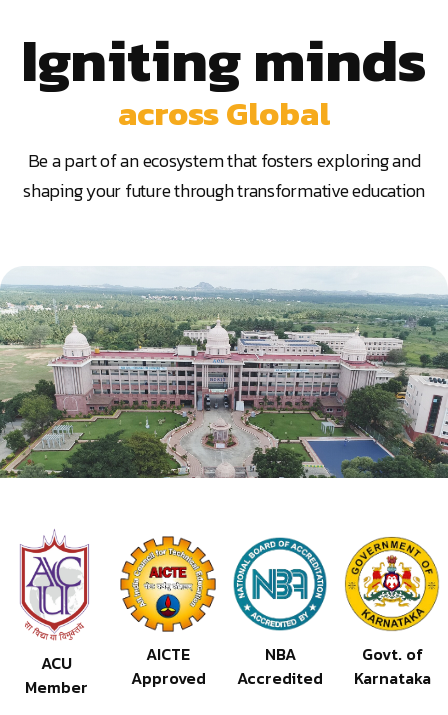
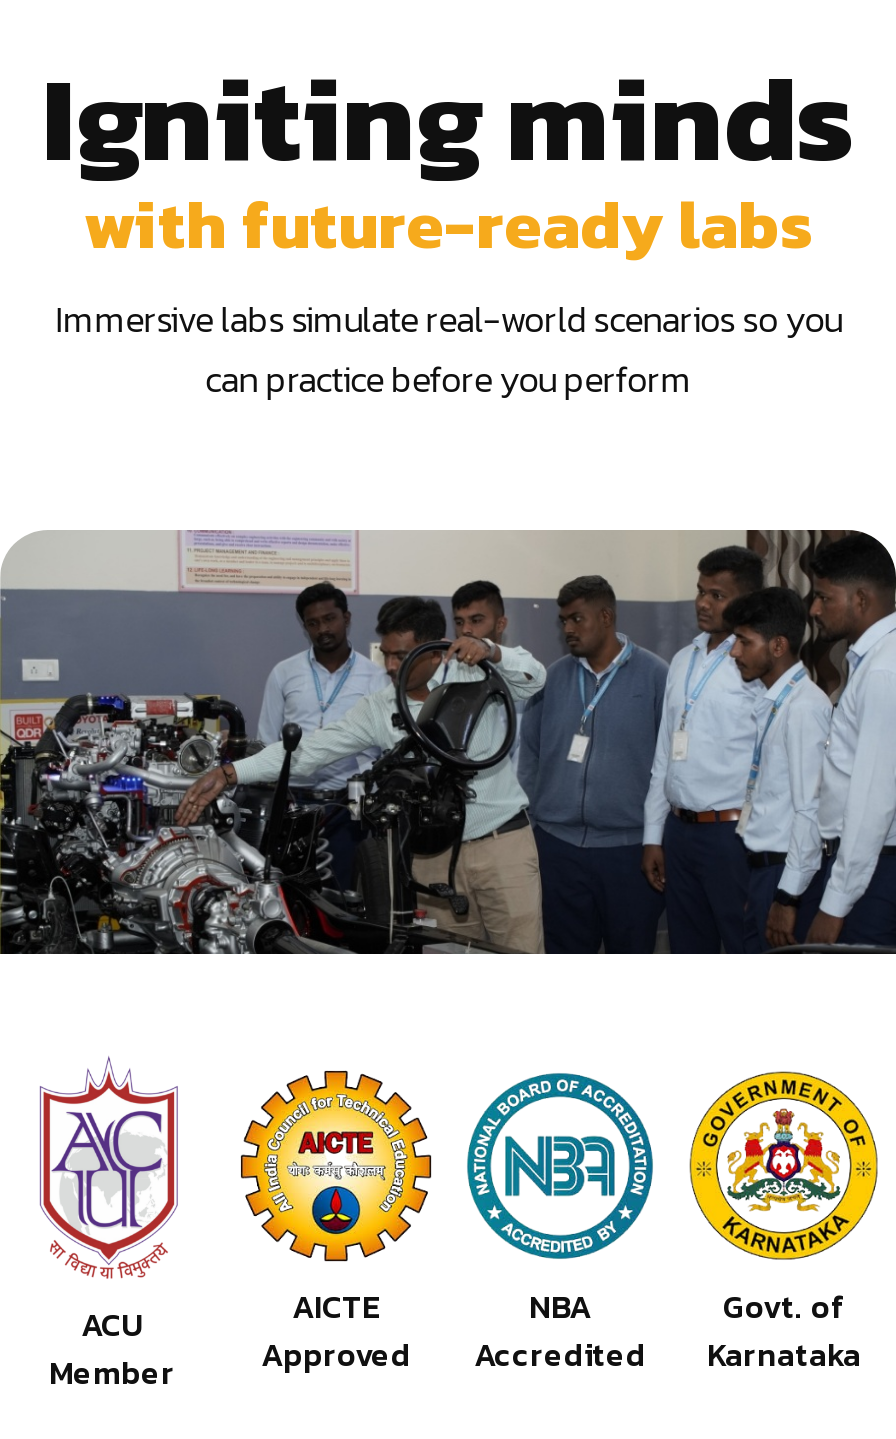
[23,88,425,204] across Global | Be a part of an ecosystem that fosters exploring and | shaping your future through transformative education -> [55,174,841,406] with future-ready labs | Immersive labs simulate real-world scenarios so you | can practice before you perform
[3,266,445,479] [image] -> [6,528,890,956] [image]

